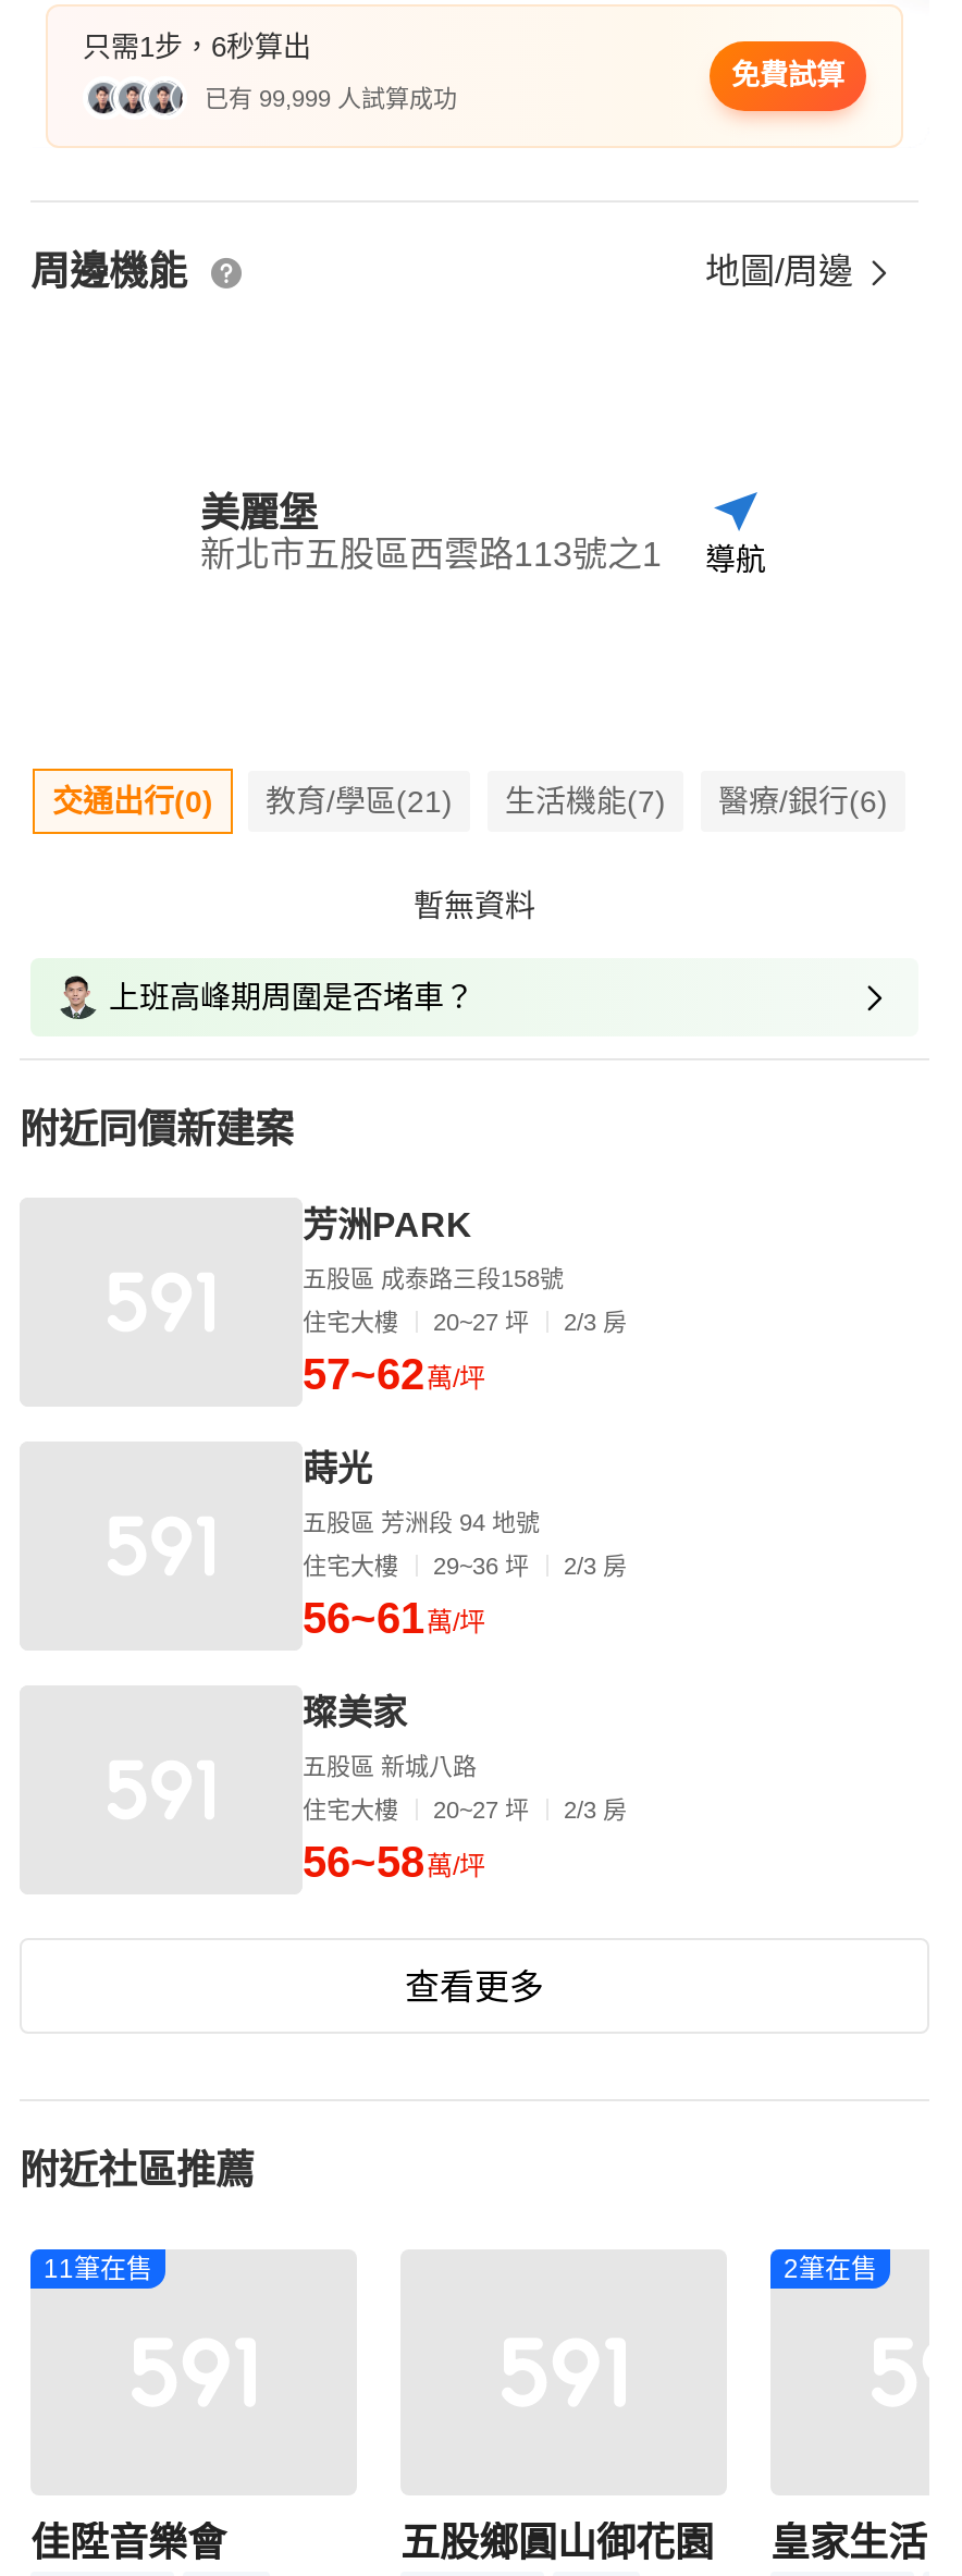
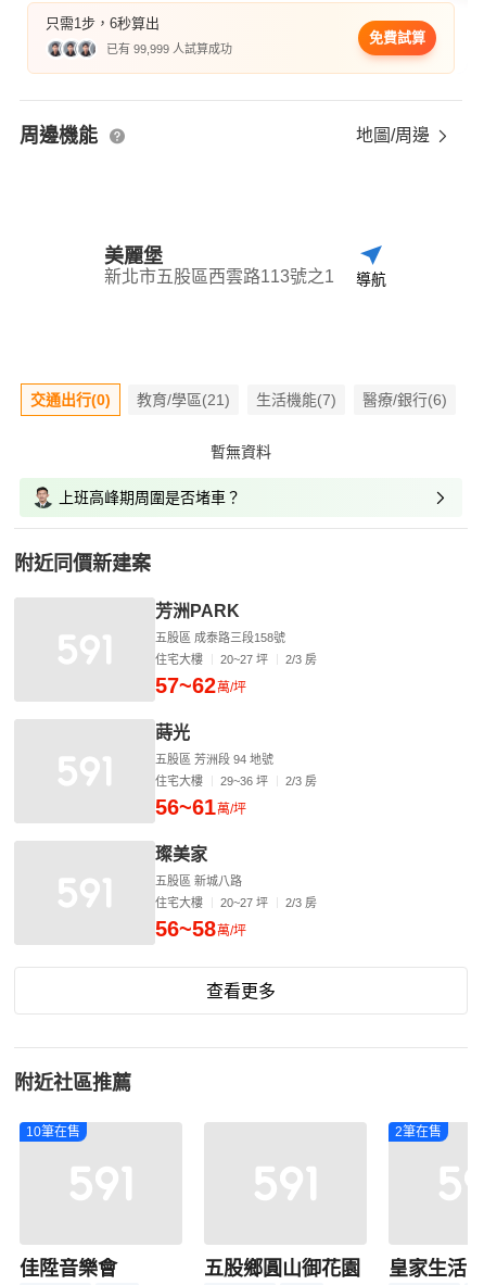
[44,2254,152,2284] 11筆在售 -> [26,1124,80,1139] 10筆在售

